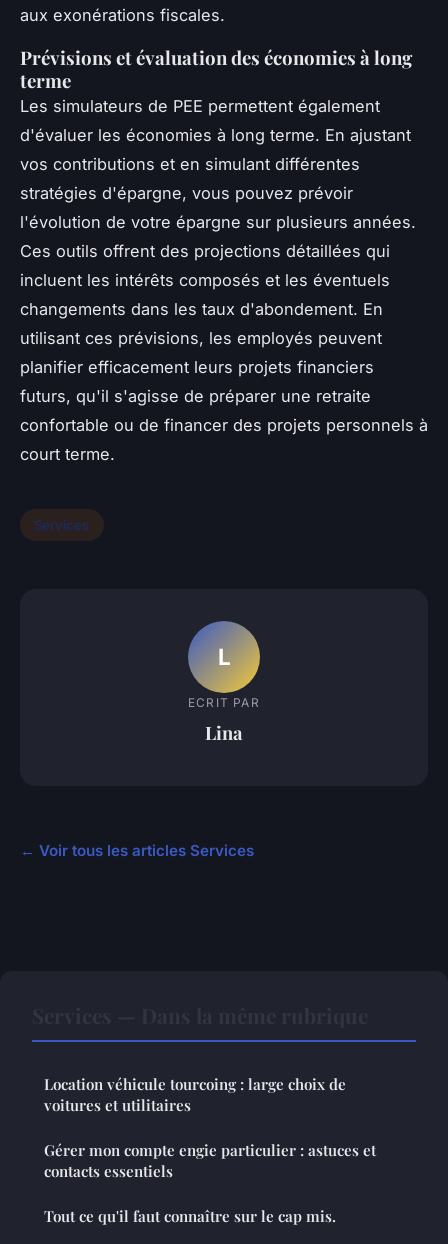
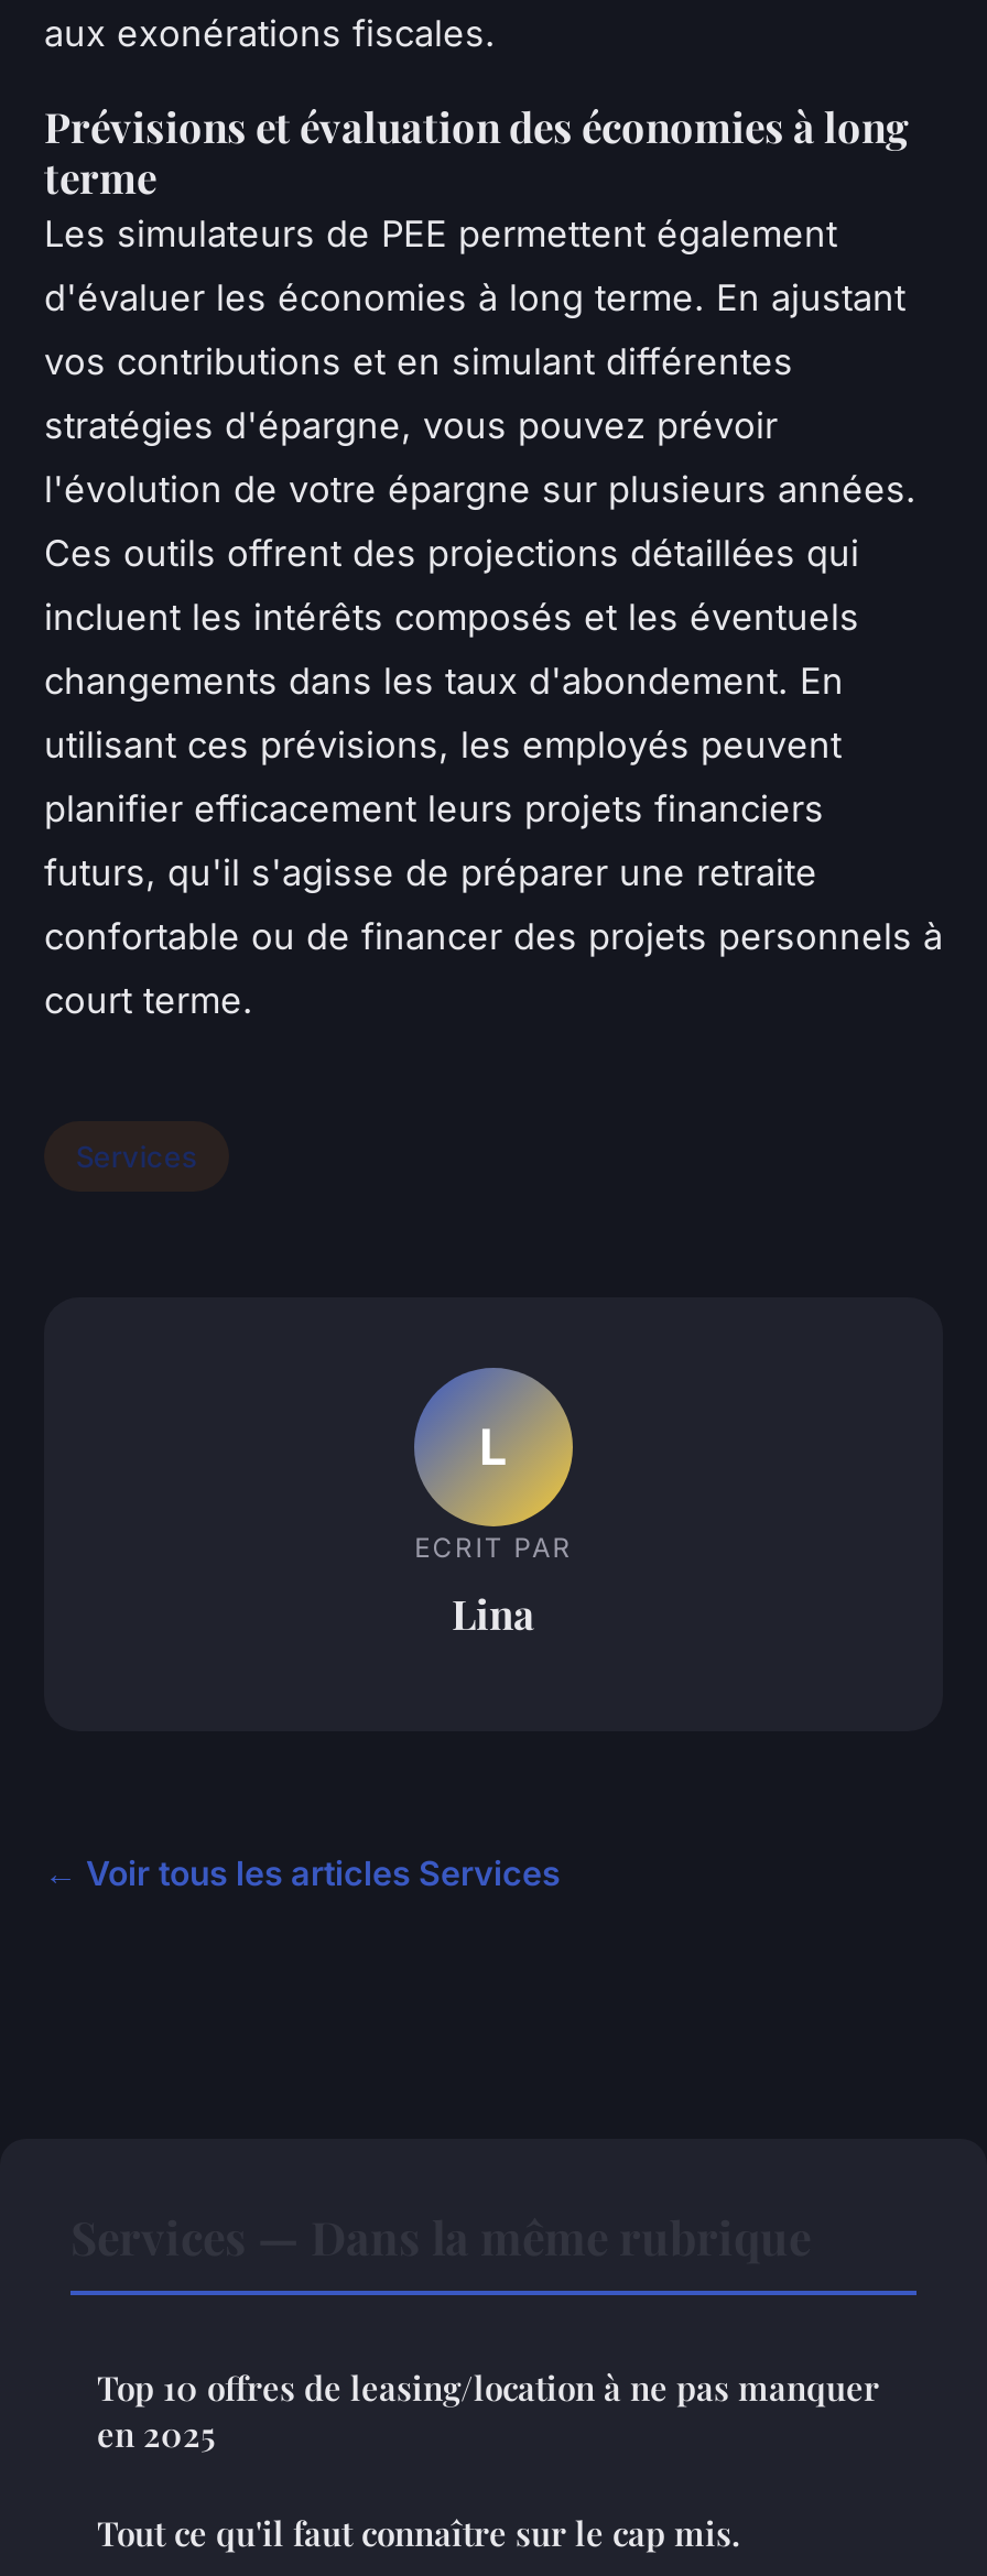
[44,1074,376,1181] Location véhicule tourcoing : large choix de | voitures et utilitaires | Gérer mon compte engie particulier : astuces et | contacts essentiels -> [97,2365,879,2456] Top 10 offres de leasing/location à ne pas manquer | en 2025

